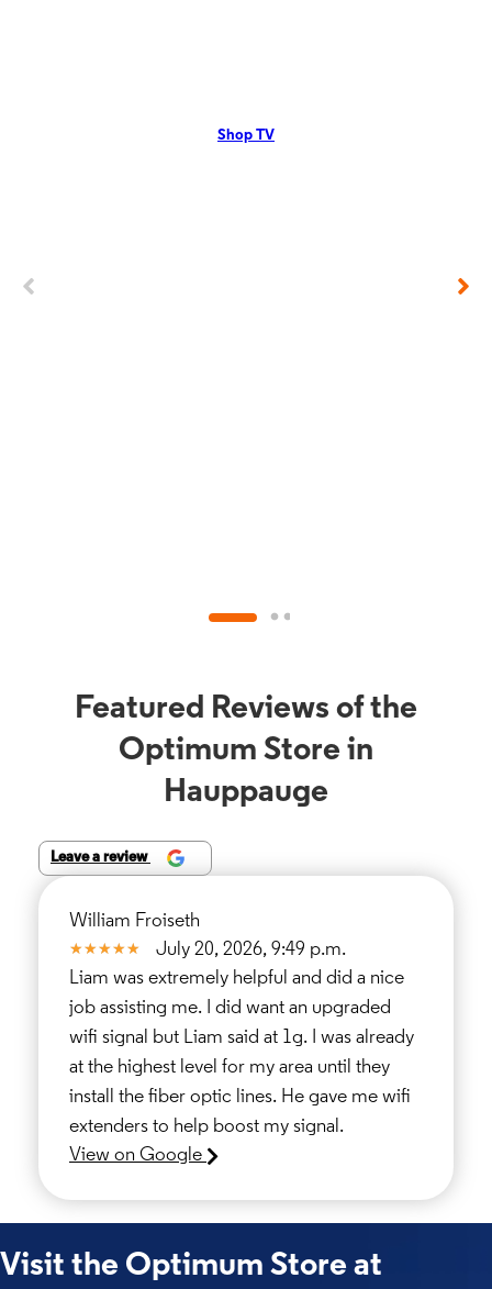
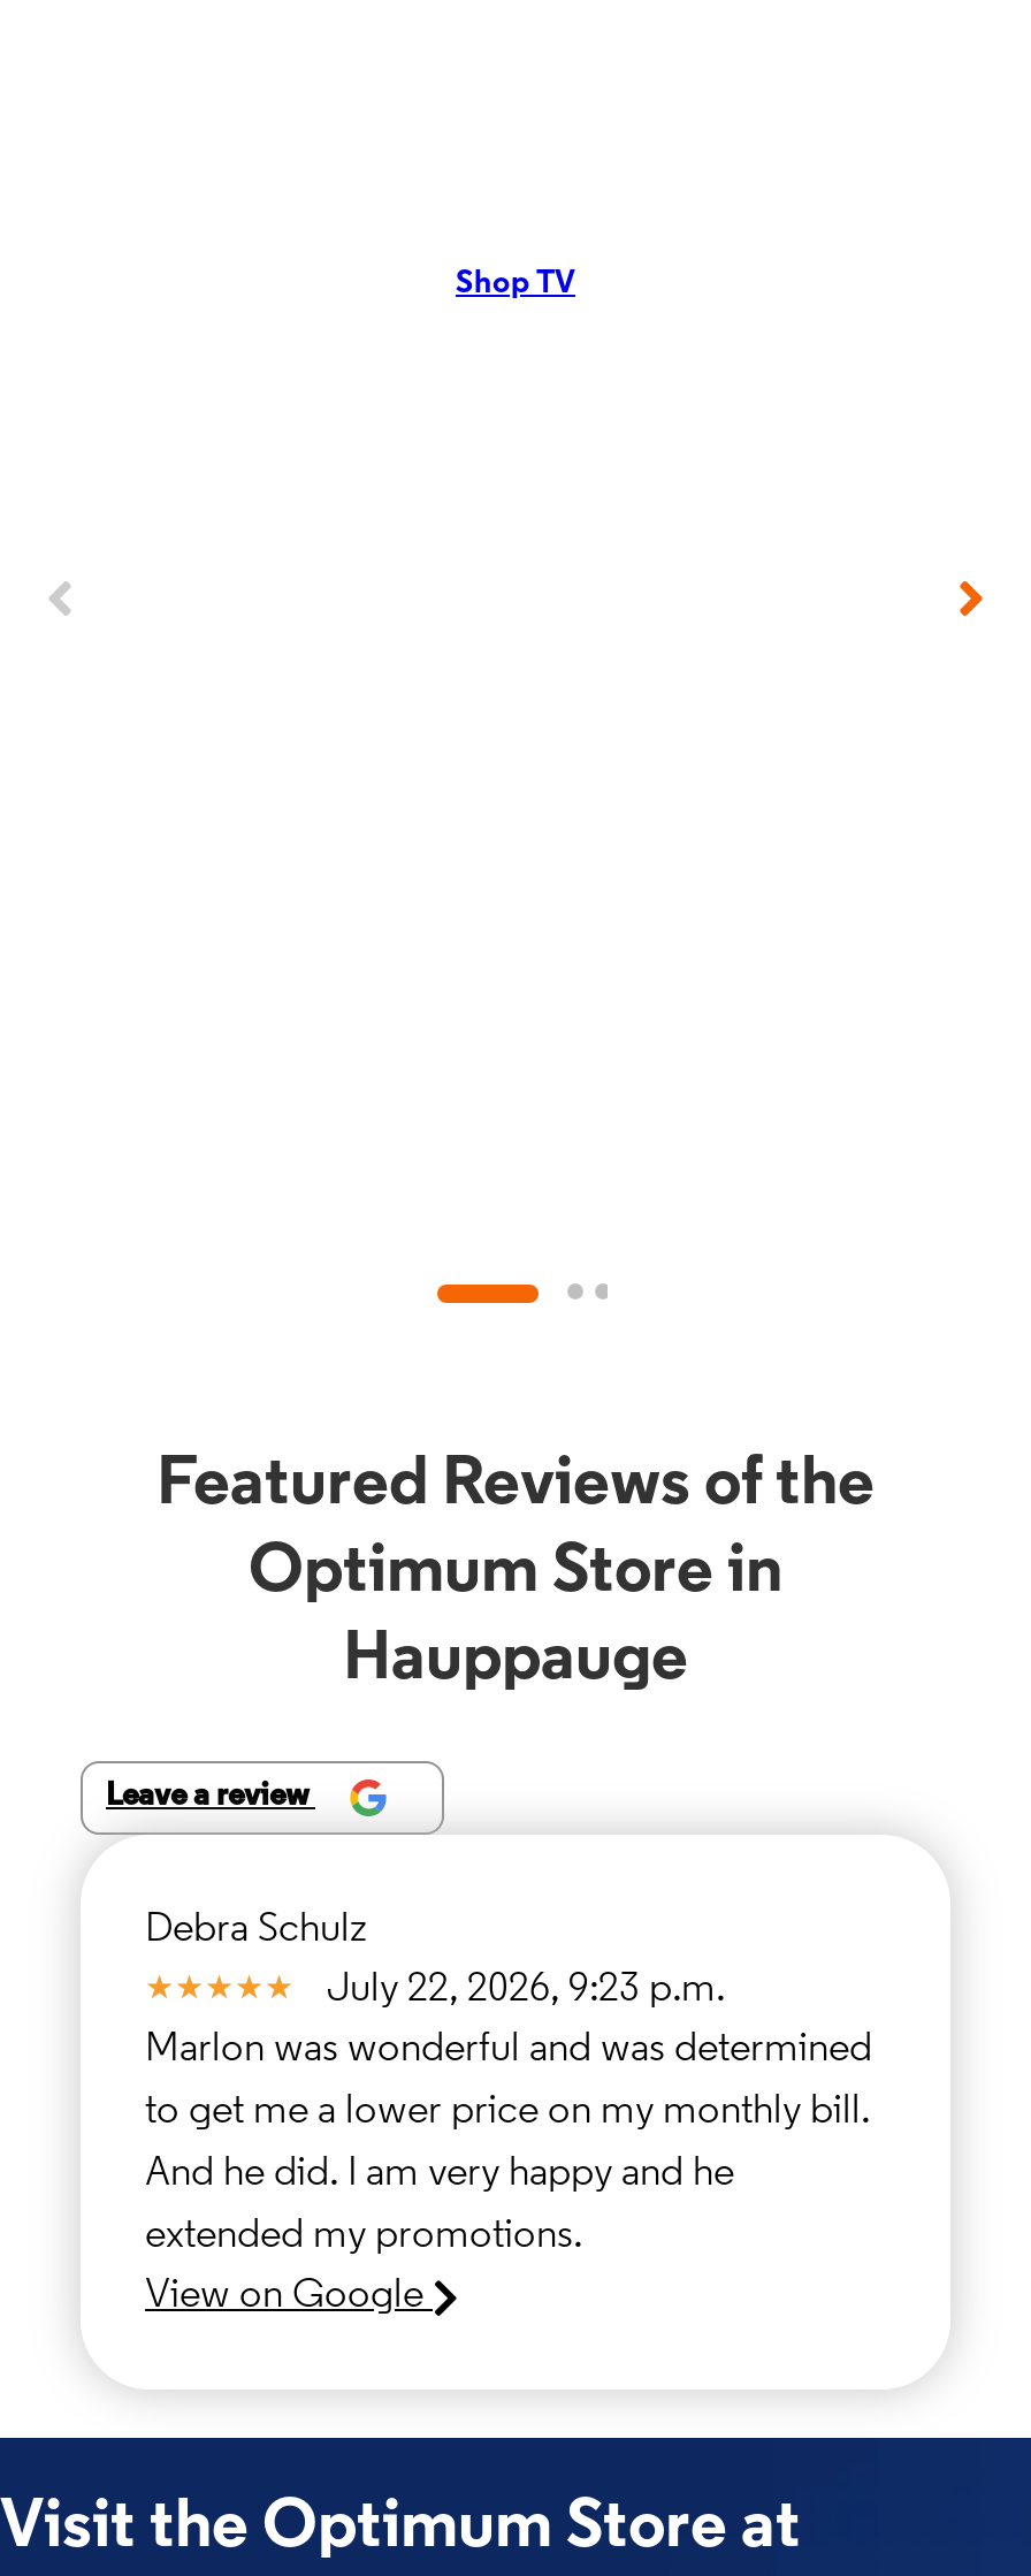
[69,911,414,1137] William Froiseth | July 20, 2026, 9:49 p.m. | Liam was extremely helpful and did a nice | job assisting me. I did want an upgraded | wifi signal but Liam said at 1g. I was already | at the highest level for my area until they | install the fiber optic lines. He gave me wifi | extenders to help boost my signal. -> [145,1908,872,2258] Debra Schulz | July 22, 2026, 9:23 p.m. | Marlon was wonderful and was determined | to get me a lower price on my monthly bill. | And he did. I am very happy and he | extended my promotions.

